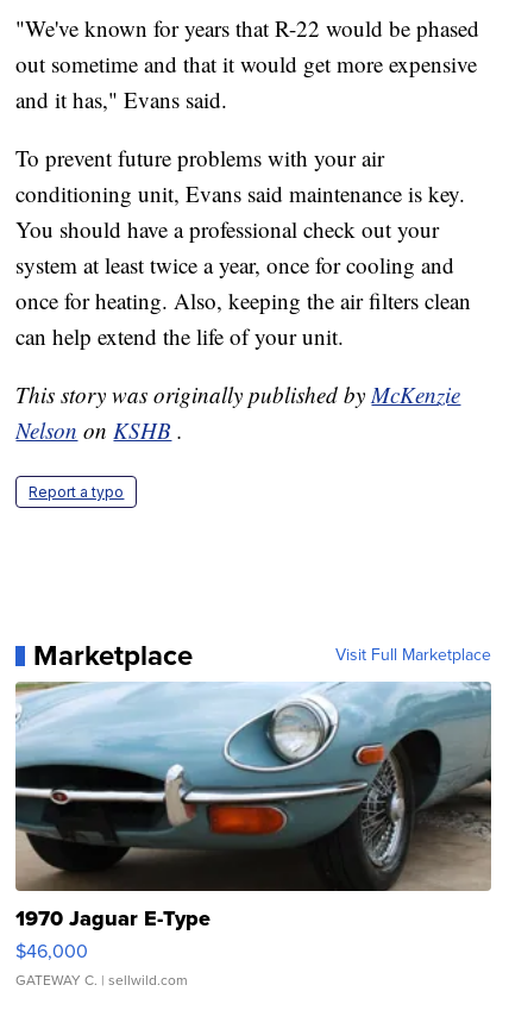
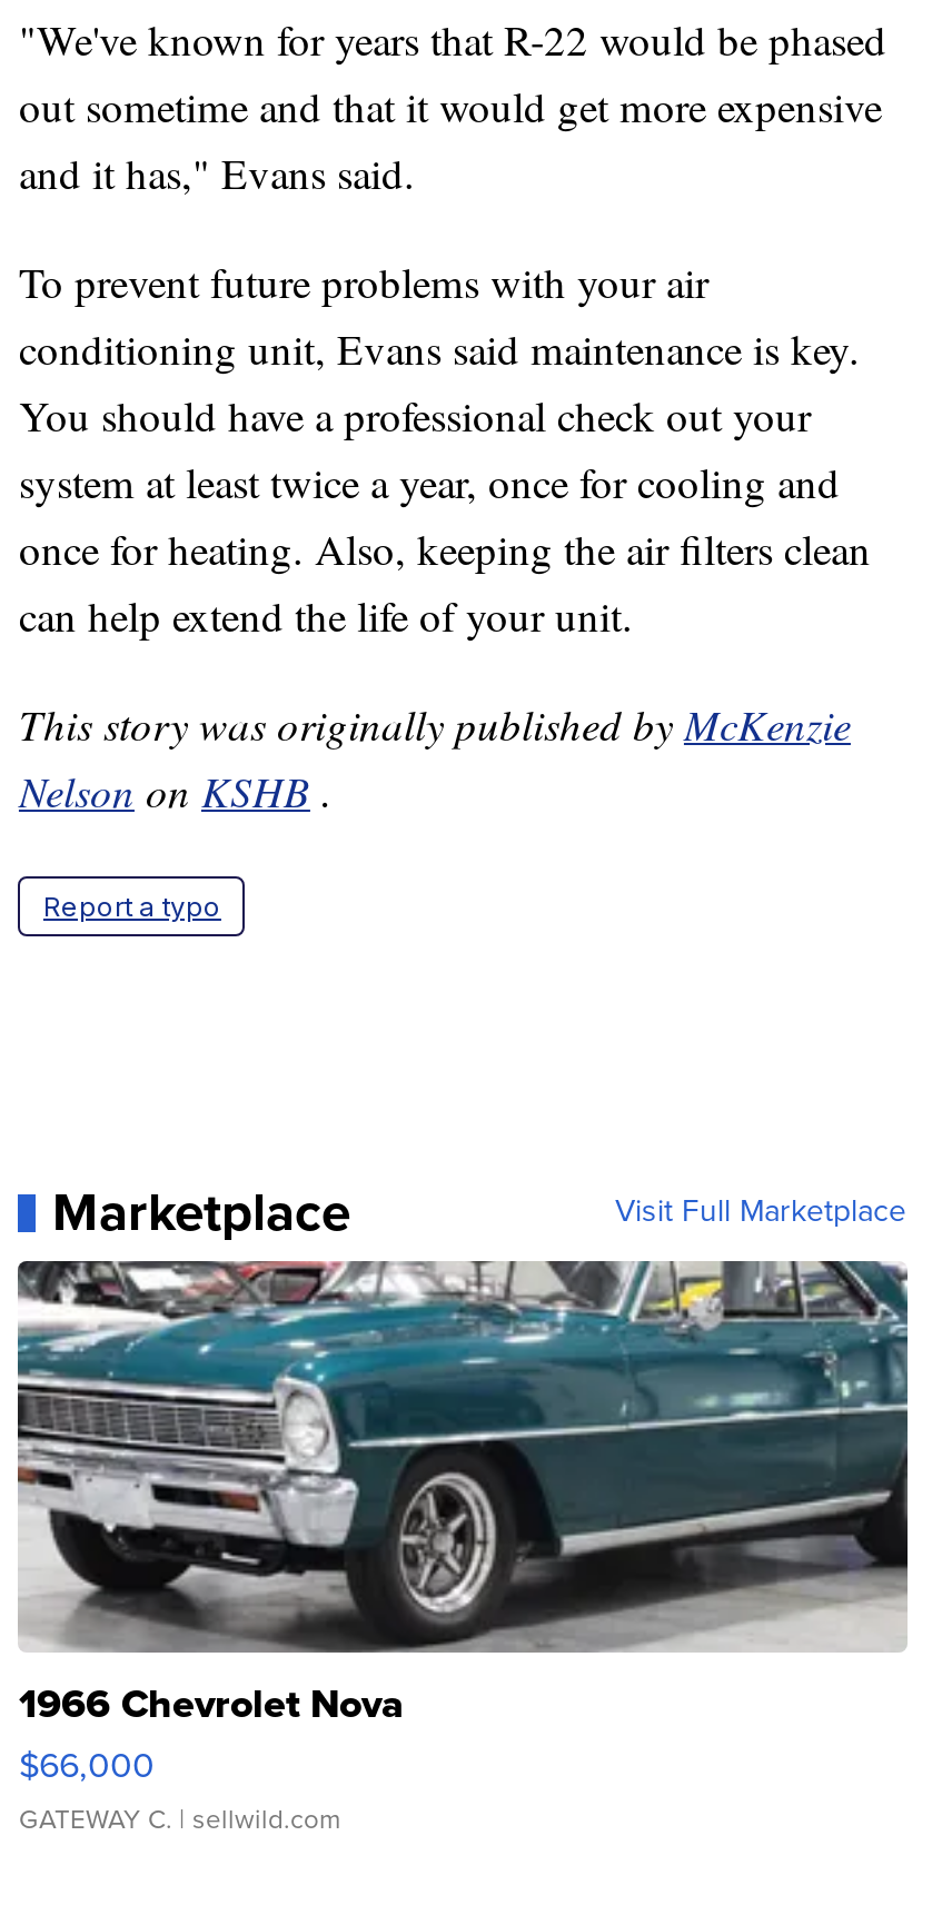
[14,682,491,965] [image] | 1970 Jaguar E-Type | $46,000 -> [16,1259,908,1792] [image] | 1966 Chevrolet Nova | $66,000

